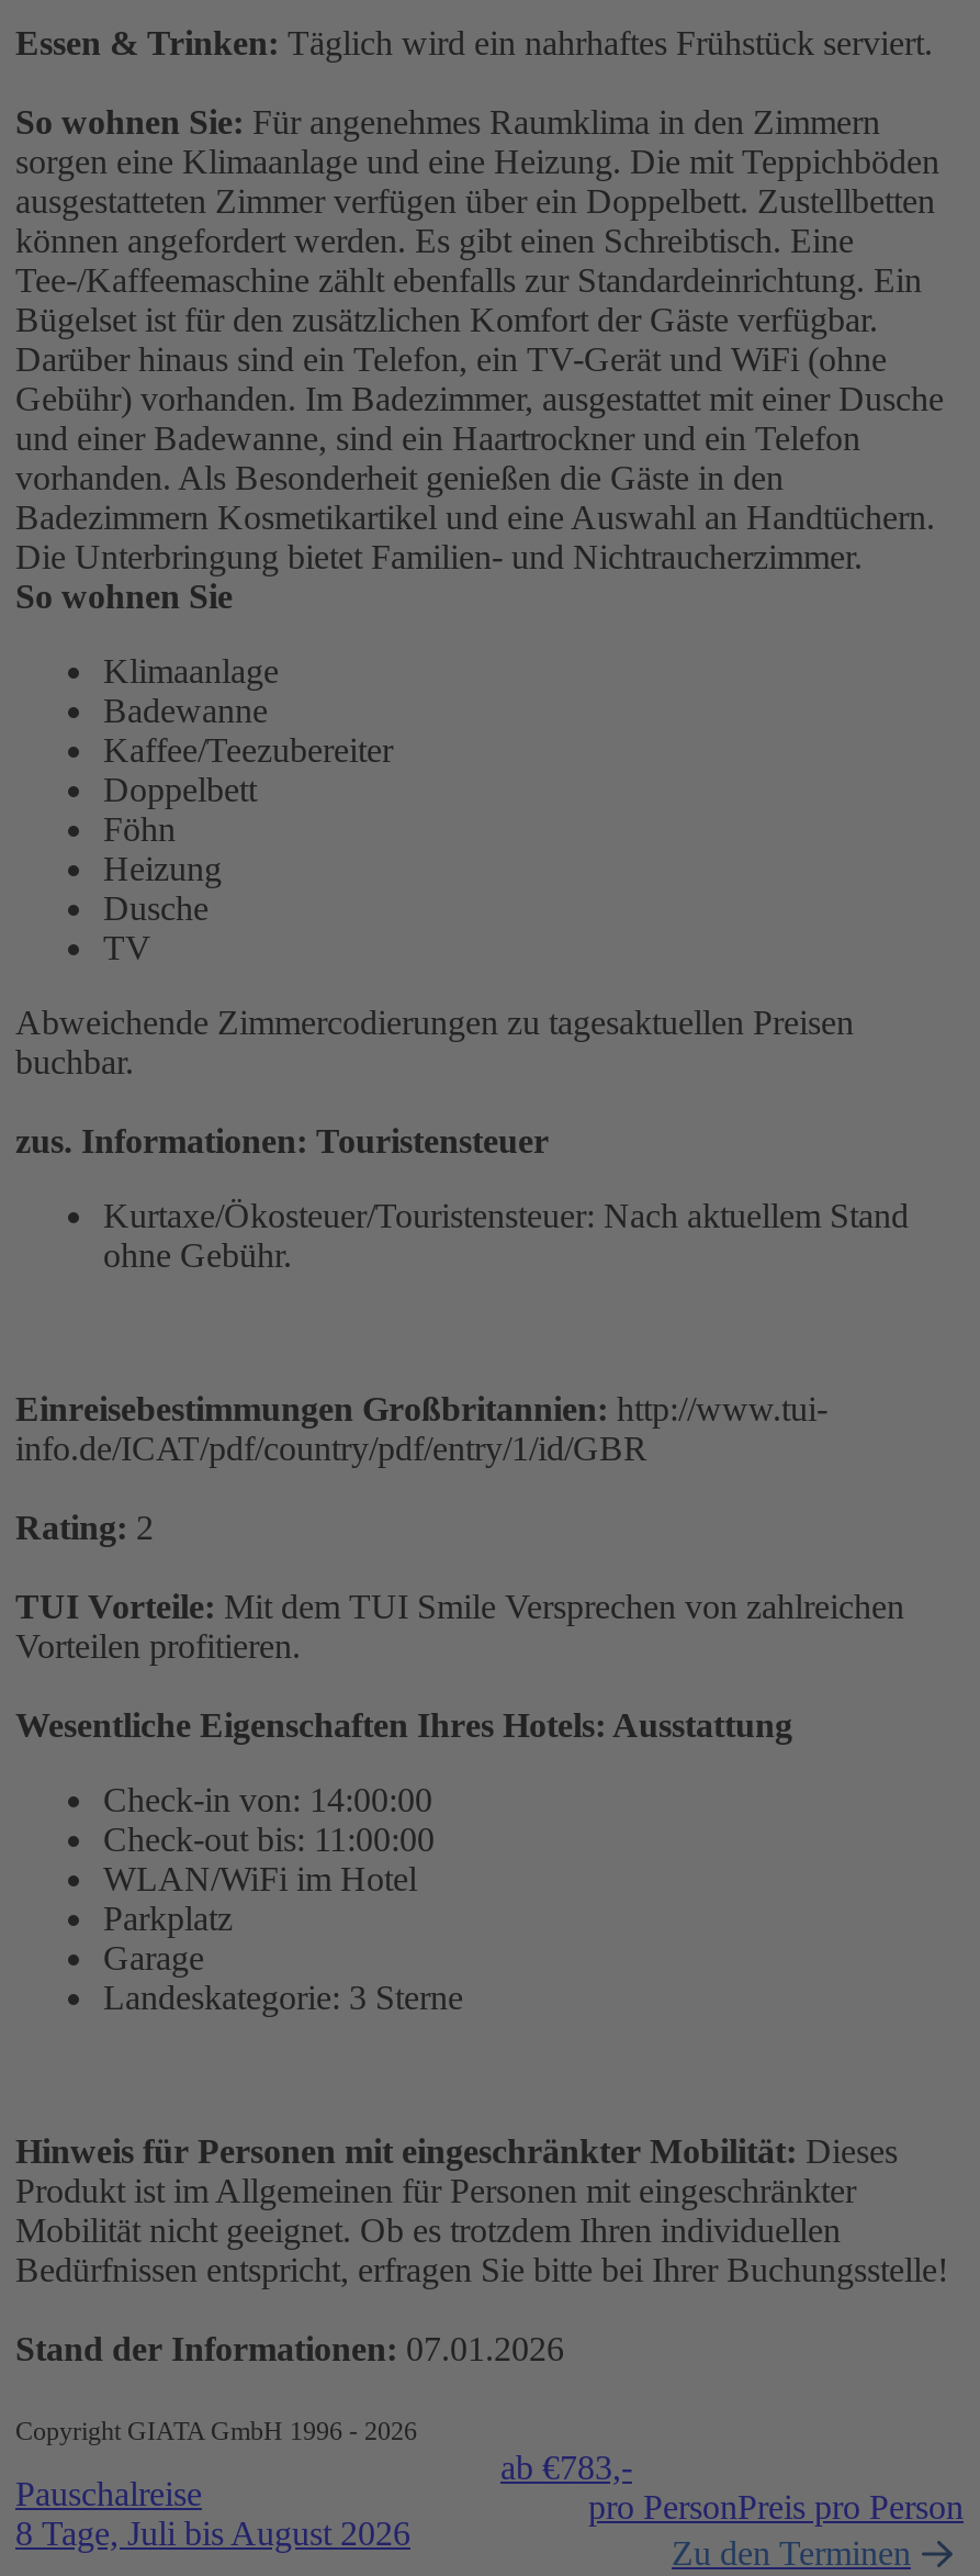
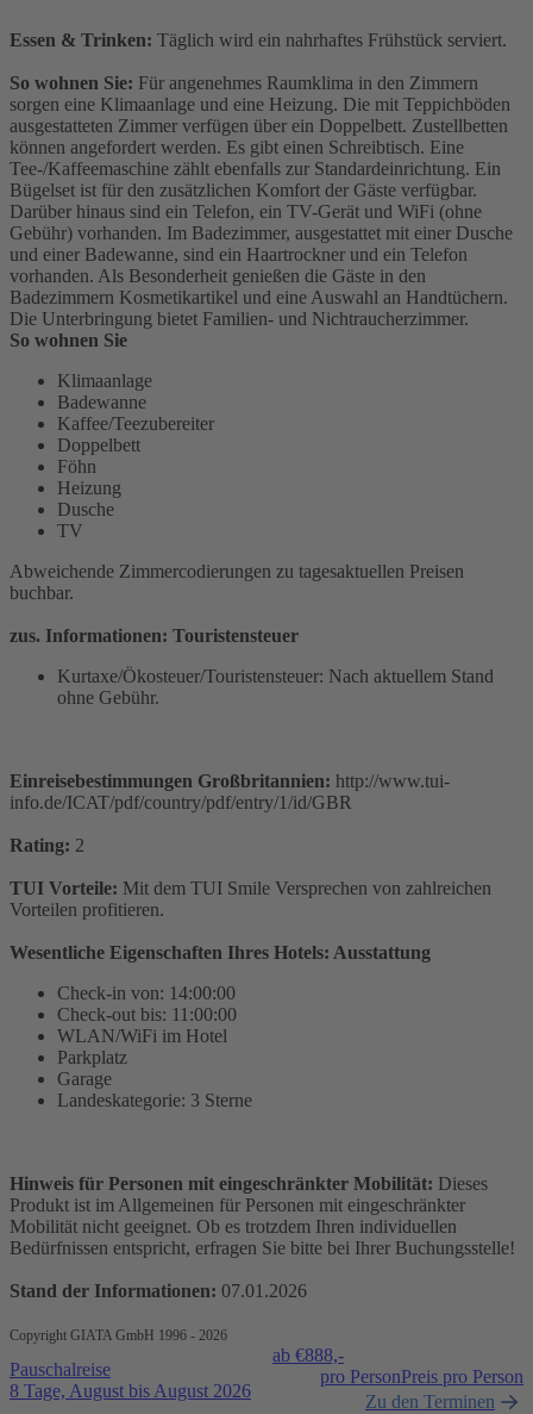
[500,2449,632,2486] ab €783,- -> [272,1345,344,1365] ab €888,-
[15,2515,410,2552] 8 Tage, Juli bis August 2026 -> [10,1381,251,1401] 8 Tage, August bis August 2026

